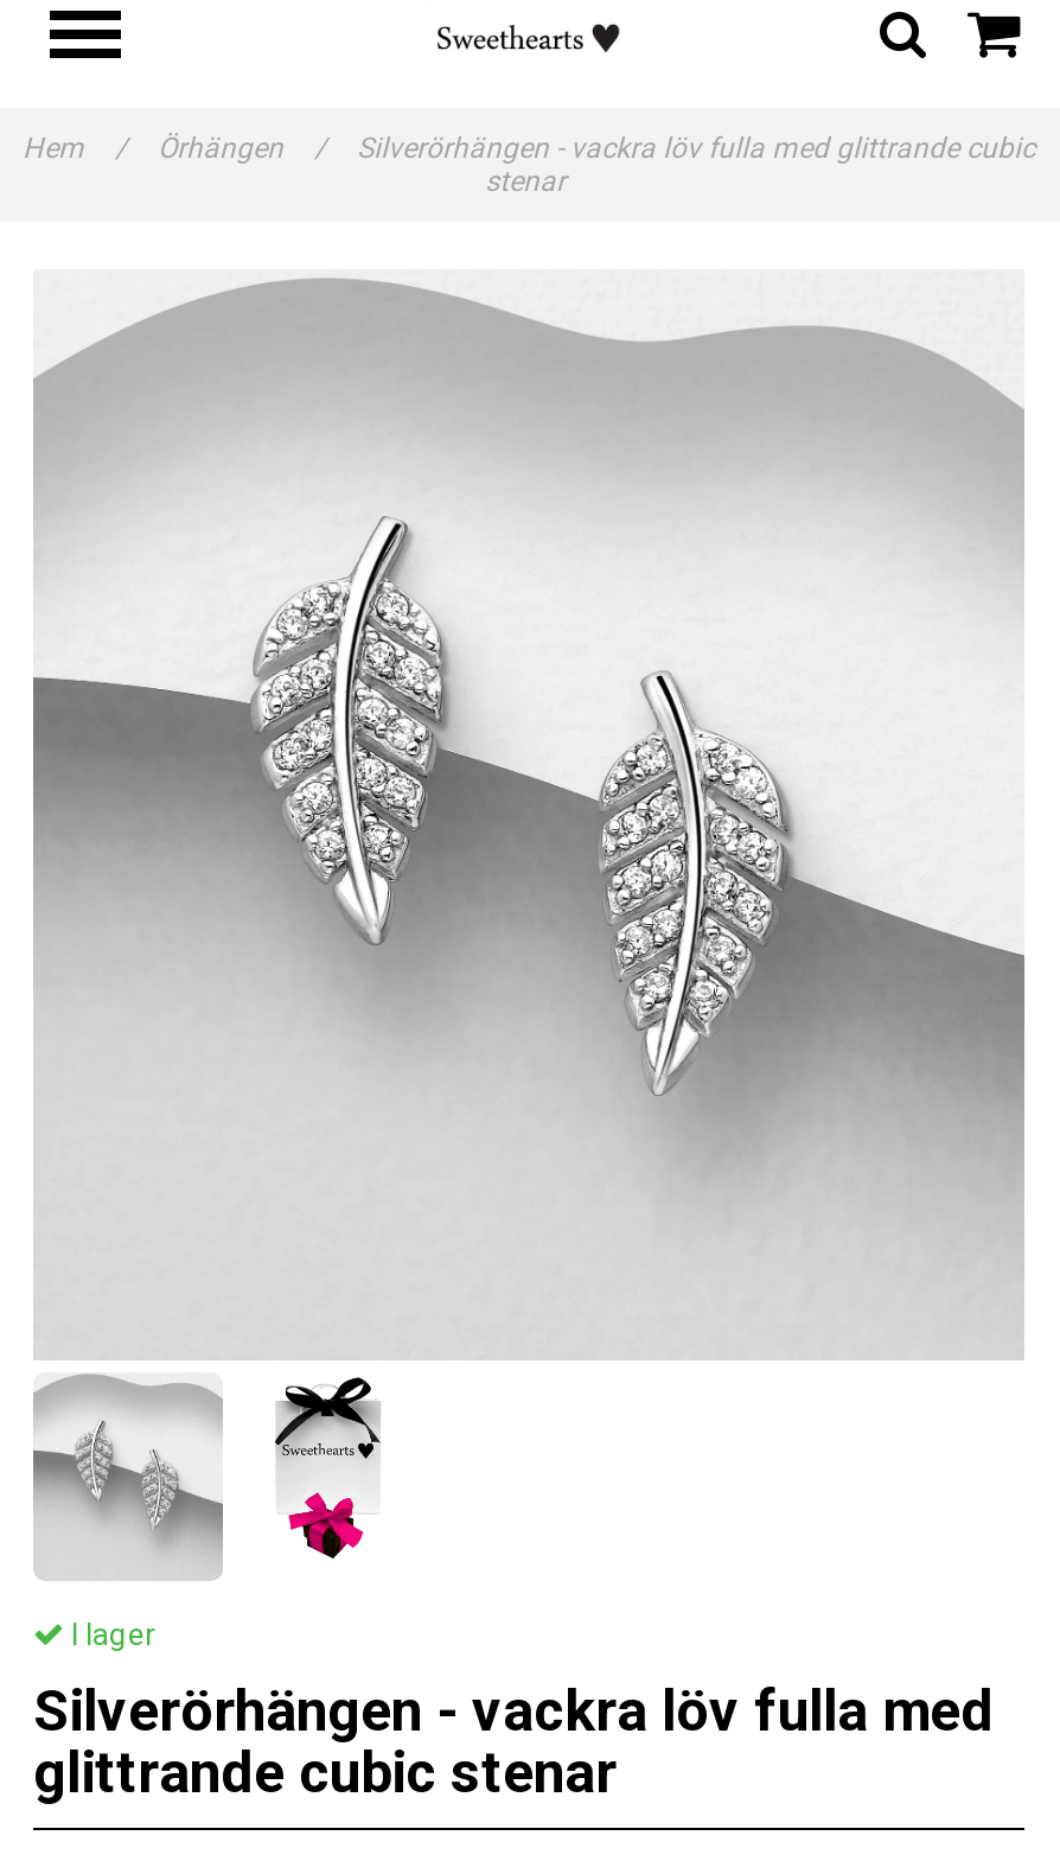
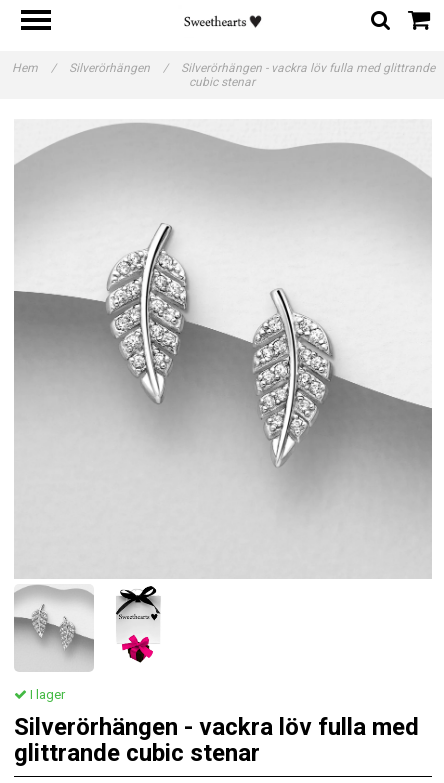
[158,132,290,165] Örhängen -> [68,61,152,75] Silverörhängen

